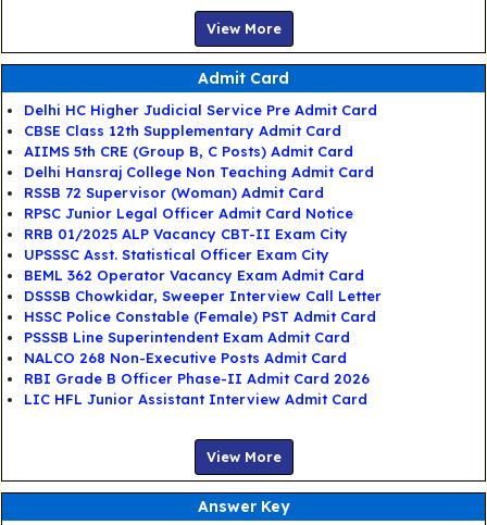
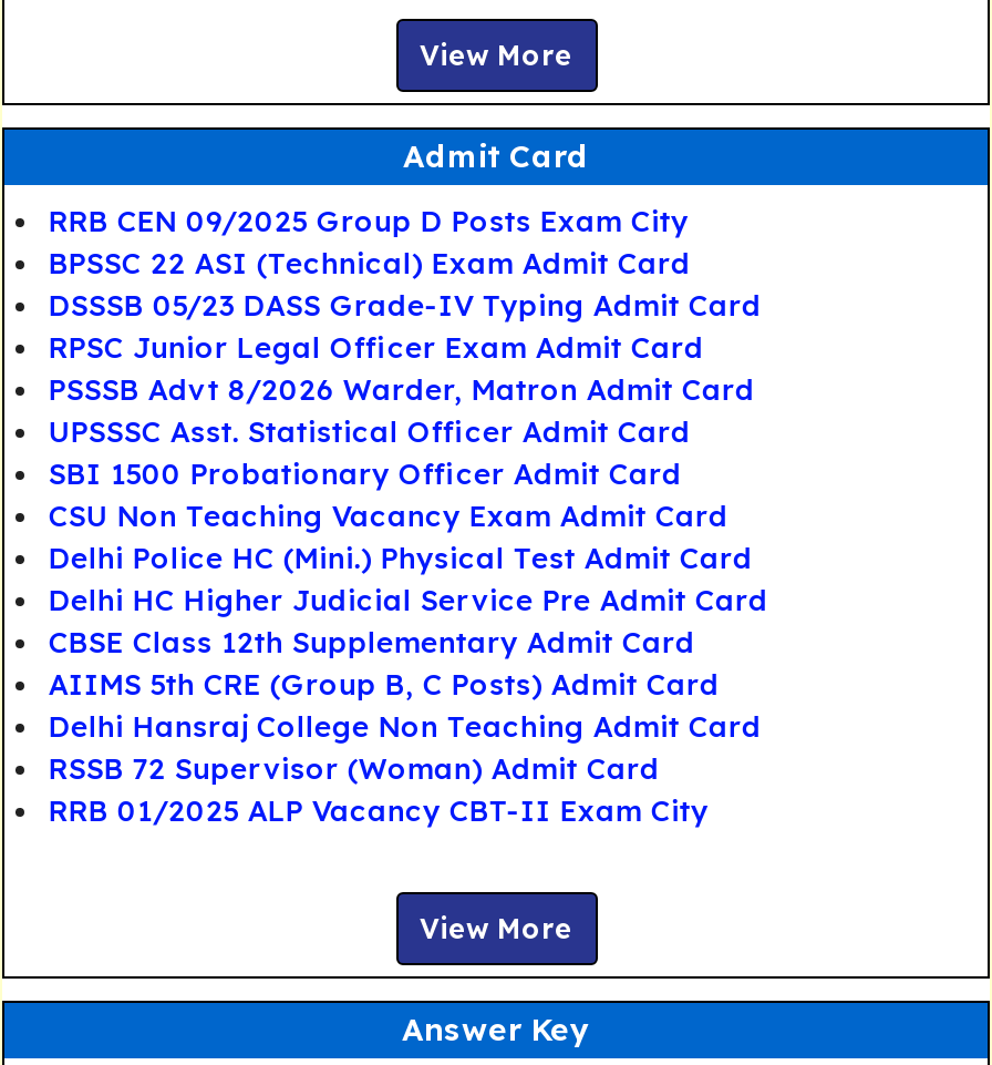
none -> [48,203,761,576] RRB CEN 09/2025 Group D Posts Exam City | BPSSC 22 ASI (Technical) Exam Admit Card | DSSSB 05/23 DASS Grade-IV Typing Admit Card | RPSC Junior Legal Officer Exam Admit Card | PSSSB Advt 8/2026 Warder, Matron Admit Card | UPSSSC Asst. Statistical Officer Admit Card | SBI 1500 Probationary Officer Admit Card | CSU Non Teaching Vacancy Exam Admit Card | Delhi Police HC (Mini.) Physical Test Admit Card
moved [24,101,377,201] -> [48,582,768,786]: Delhi HC Higher Judicial Service Pre Admit Card | CBSE Class 12th Supplementary Admit Card | AIIMS 5th CRE (Group B, C Posts) Admit Card | Delhi Hansraj College Non Teaching Admit Card | RSSB 72 Supervisor (Woman) Admit Card
[24,205,353,222] RPSC Junior Legal Officer Admit Card Notice -> none
moved [24,225,348,243] -> [48,793,708,829]: RRB 01/2025 ALP Vacancy CBT-II Exam City
[24,246,381,408] UPSSSC Asst. Statistical Officer Exam City | BEML 362 Operator Vacancy Exam Admit Card | DSSSB Chowkidar, Sweeper Interview Call Letter | HSSC Police Constable (Female) PST Admit Card | PSSSB Line Superintendent Exam Admit Card | NALCO 268 Non-Executive Posts Admit Card | RBI Grade B Officer Phase-II Admit Card 2026 | LIC HFL Junior Assistant Interview Admit Card -> none

